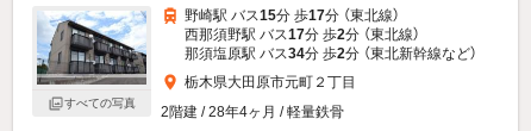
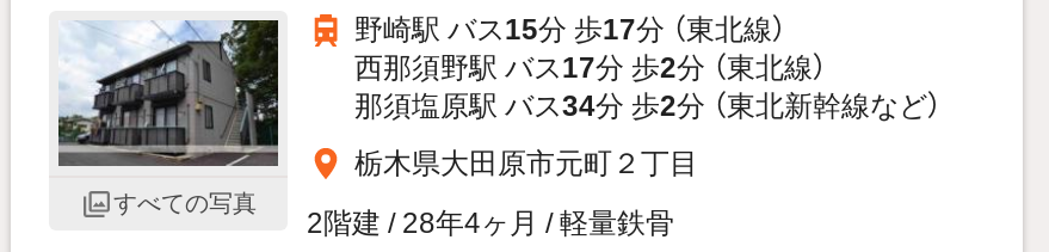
[37,11,146,85] [image] -> [58,18,280,164] [image]

